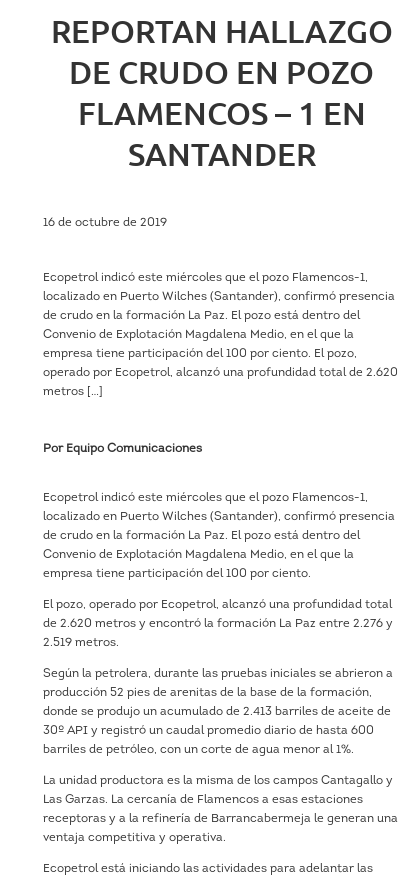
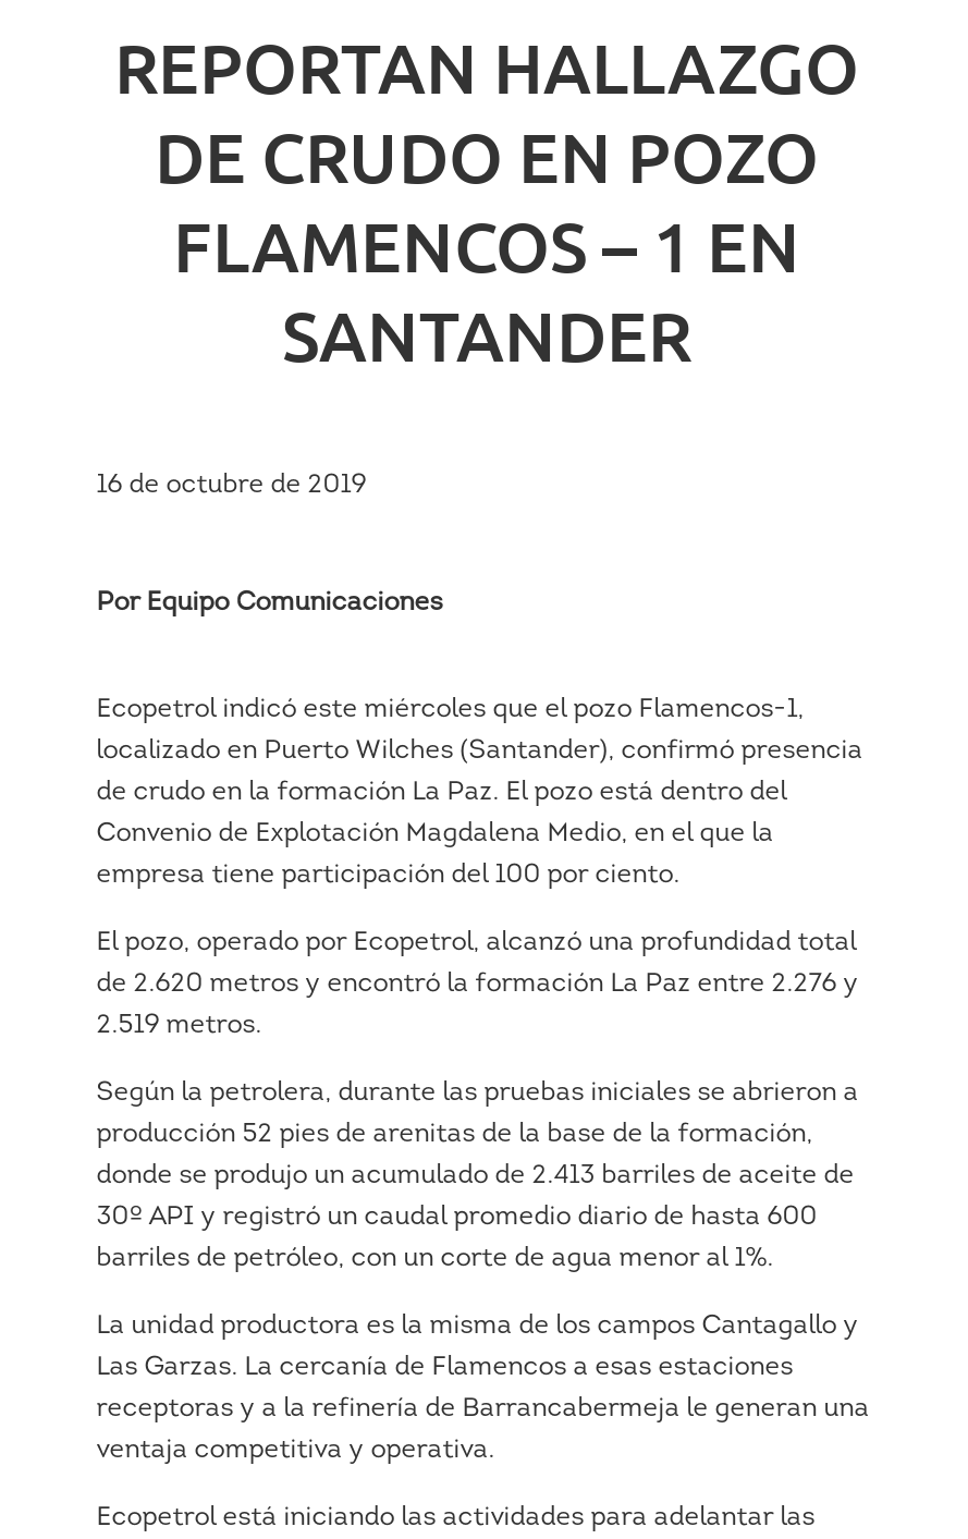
[43,272,398,398] Ecopetrol indicó este miércoles que el pozo Flamencos-1, | localizado en Puerto Wilches (Santander), confirmó presencia | de crudo en la formación La Paz. El pozo está dentro del | Convenio de Explotación Magdalena Medio, en el que la | empresa tiene participación del 100 por ciento. El pozo, | operado por Ecopetrol, alcanzó una profundidad total de 2.620 | metros […] -> none

